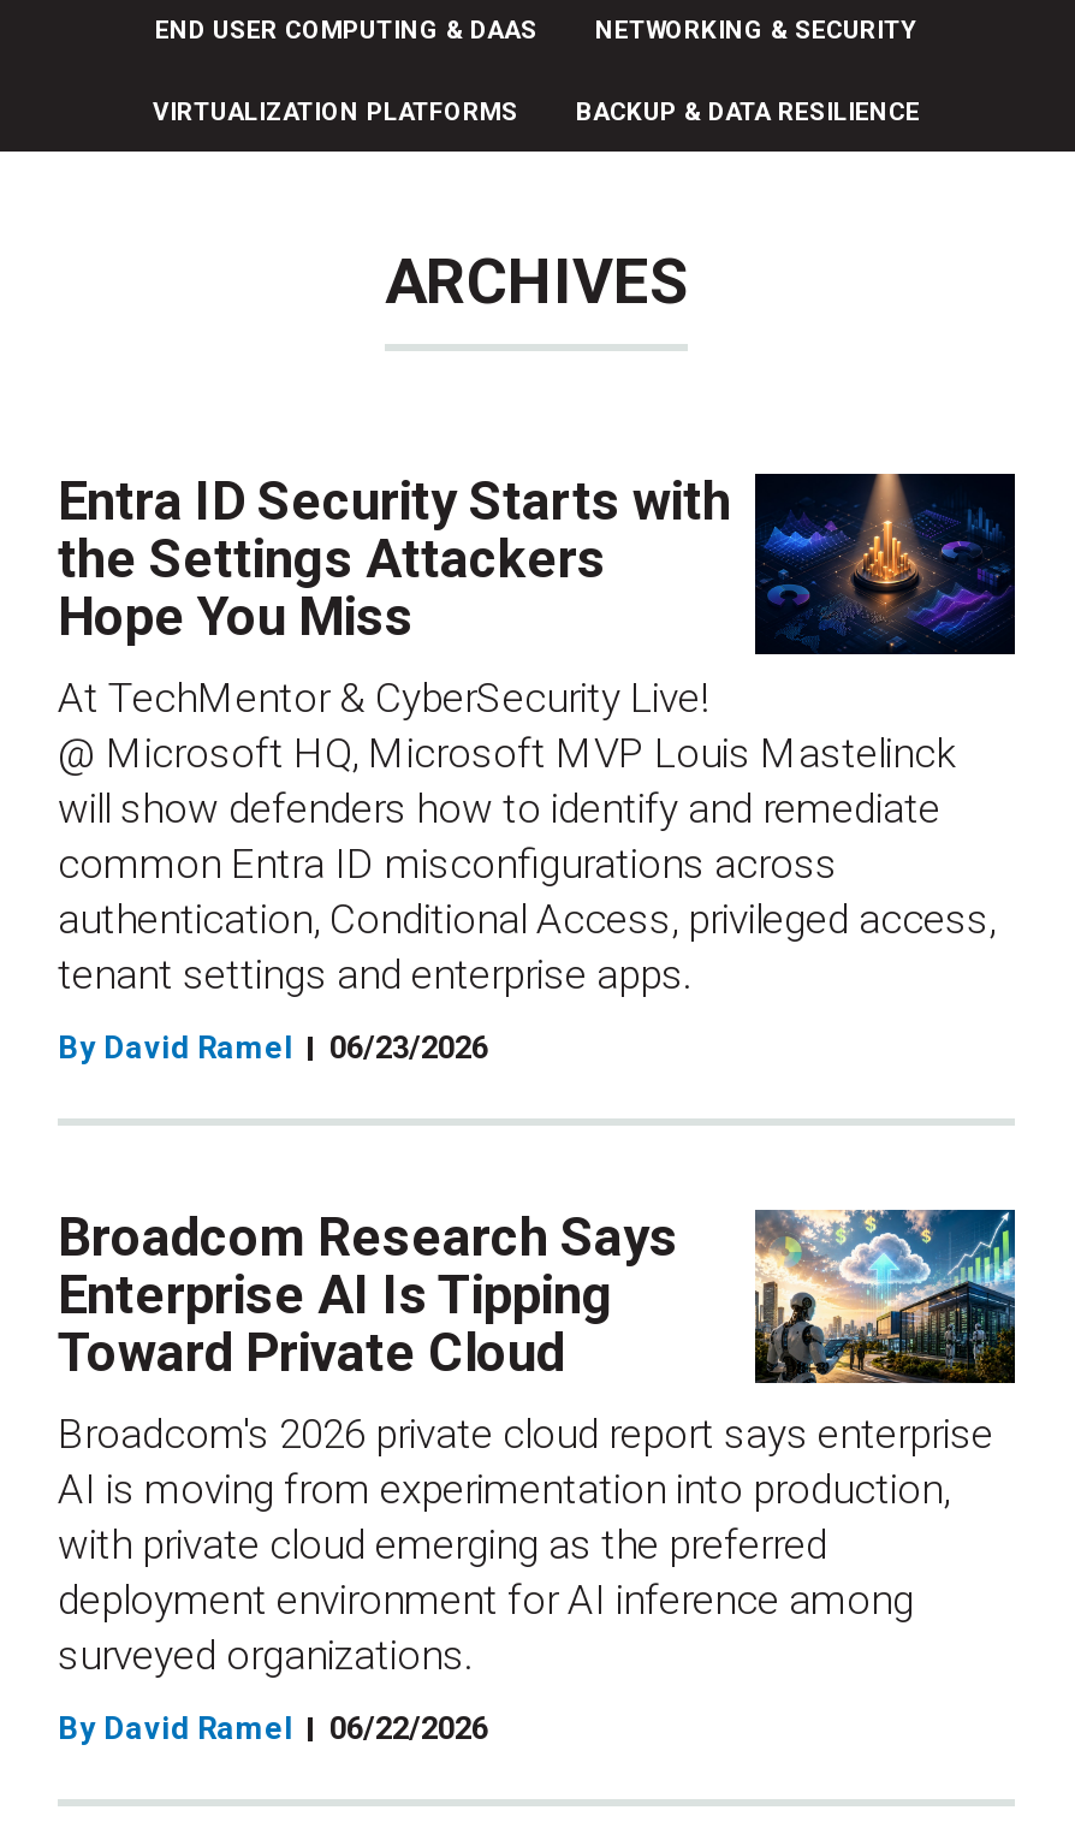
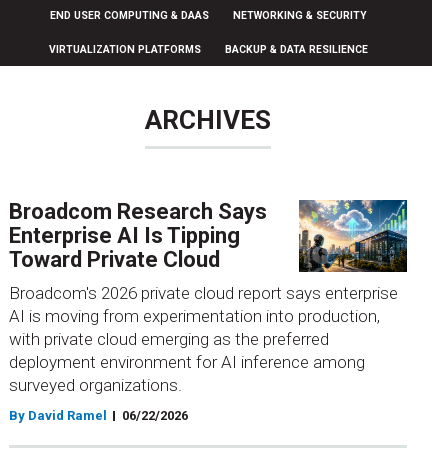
[58,471,1017,1066] [image] | Entra ID Security Starts with | the Settings Attackers | Hope You Miss | At TechMentor & CyberSecurity Live! | @ Microsoft HQ, Microsoft MVP Louis Mastelinck | will show defenders how to identify and remediate | common Entra ID misconfigurations across | authentication, Conditional Access, privileged access, | tenant settings and enterprise apps. | By David Ramel | 06/23/2026 -> none

